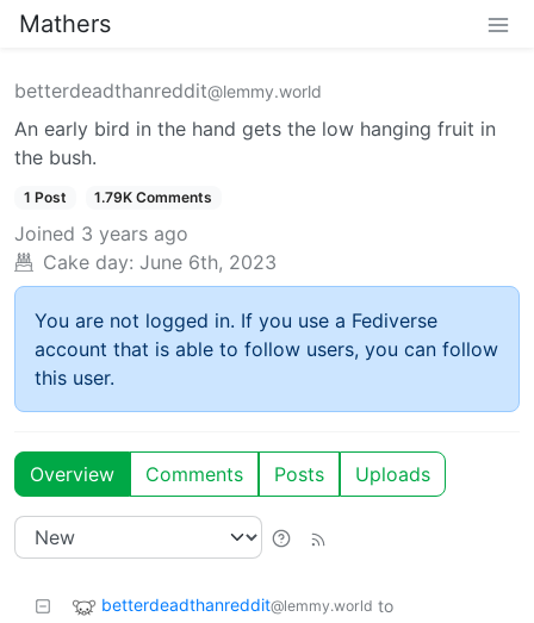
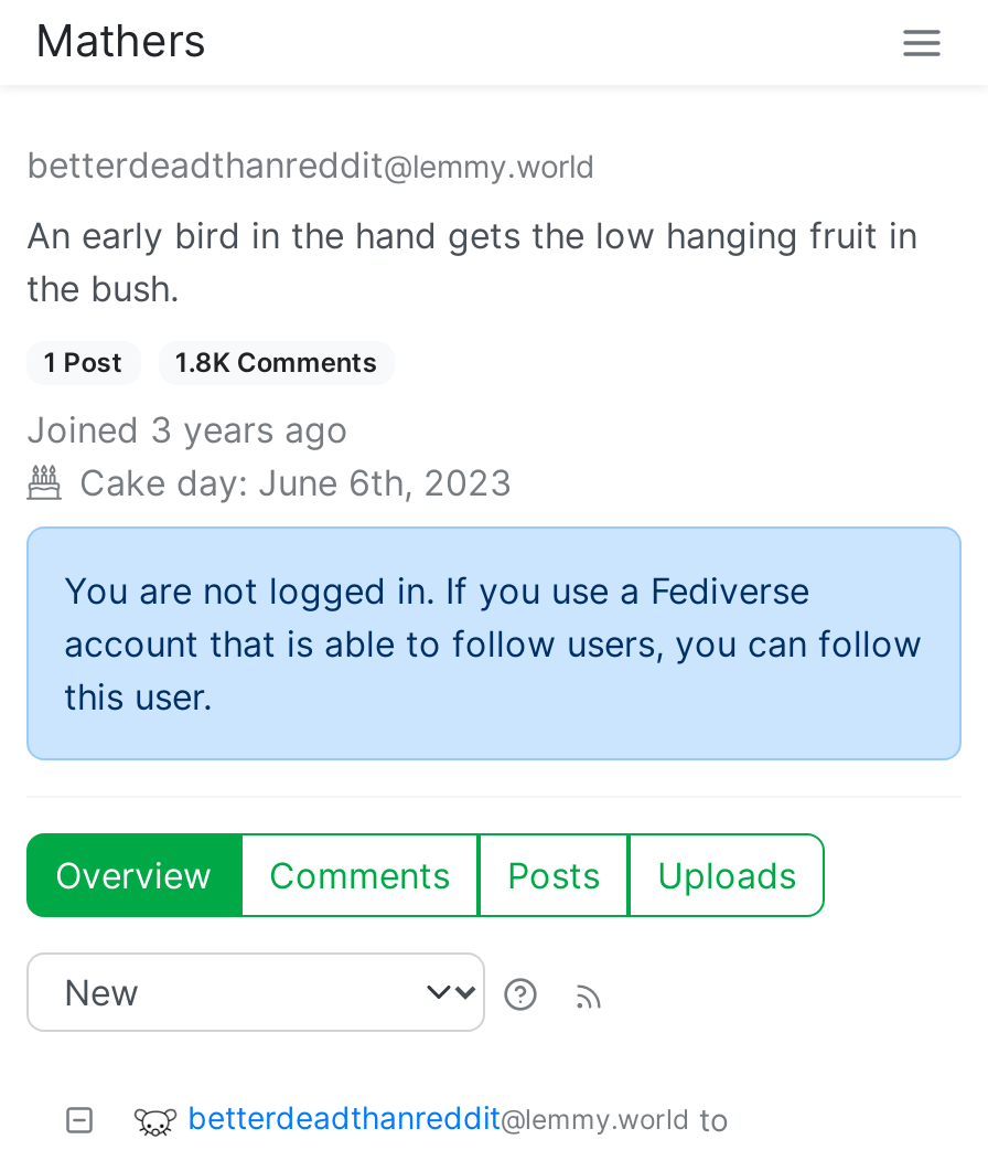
[24,188,213,206] 1 Post 1.79K Comments -> [44,345,378,379] 1 Post 1.8K Comments

